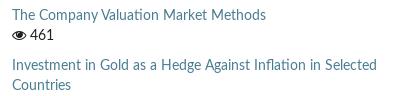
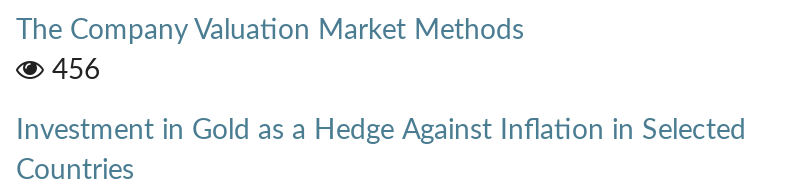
[26,29,54,43] 461 -> [44,56,100,84] 456

